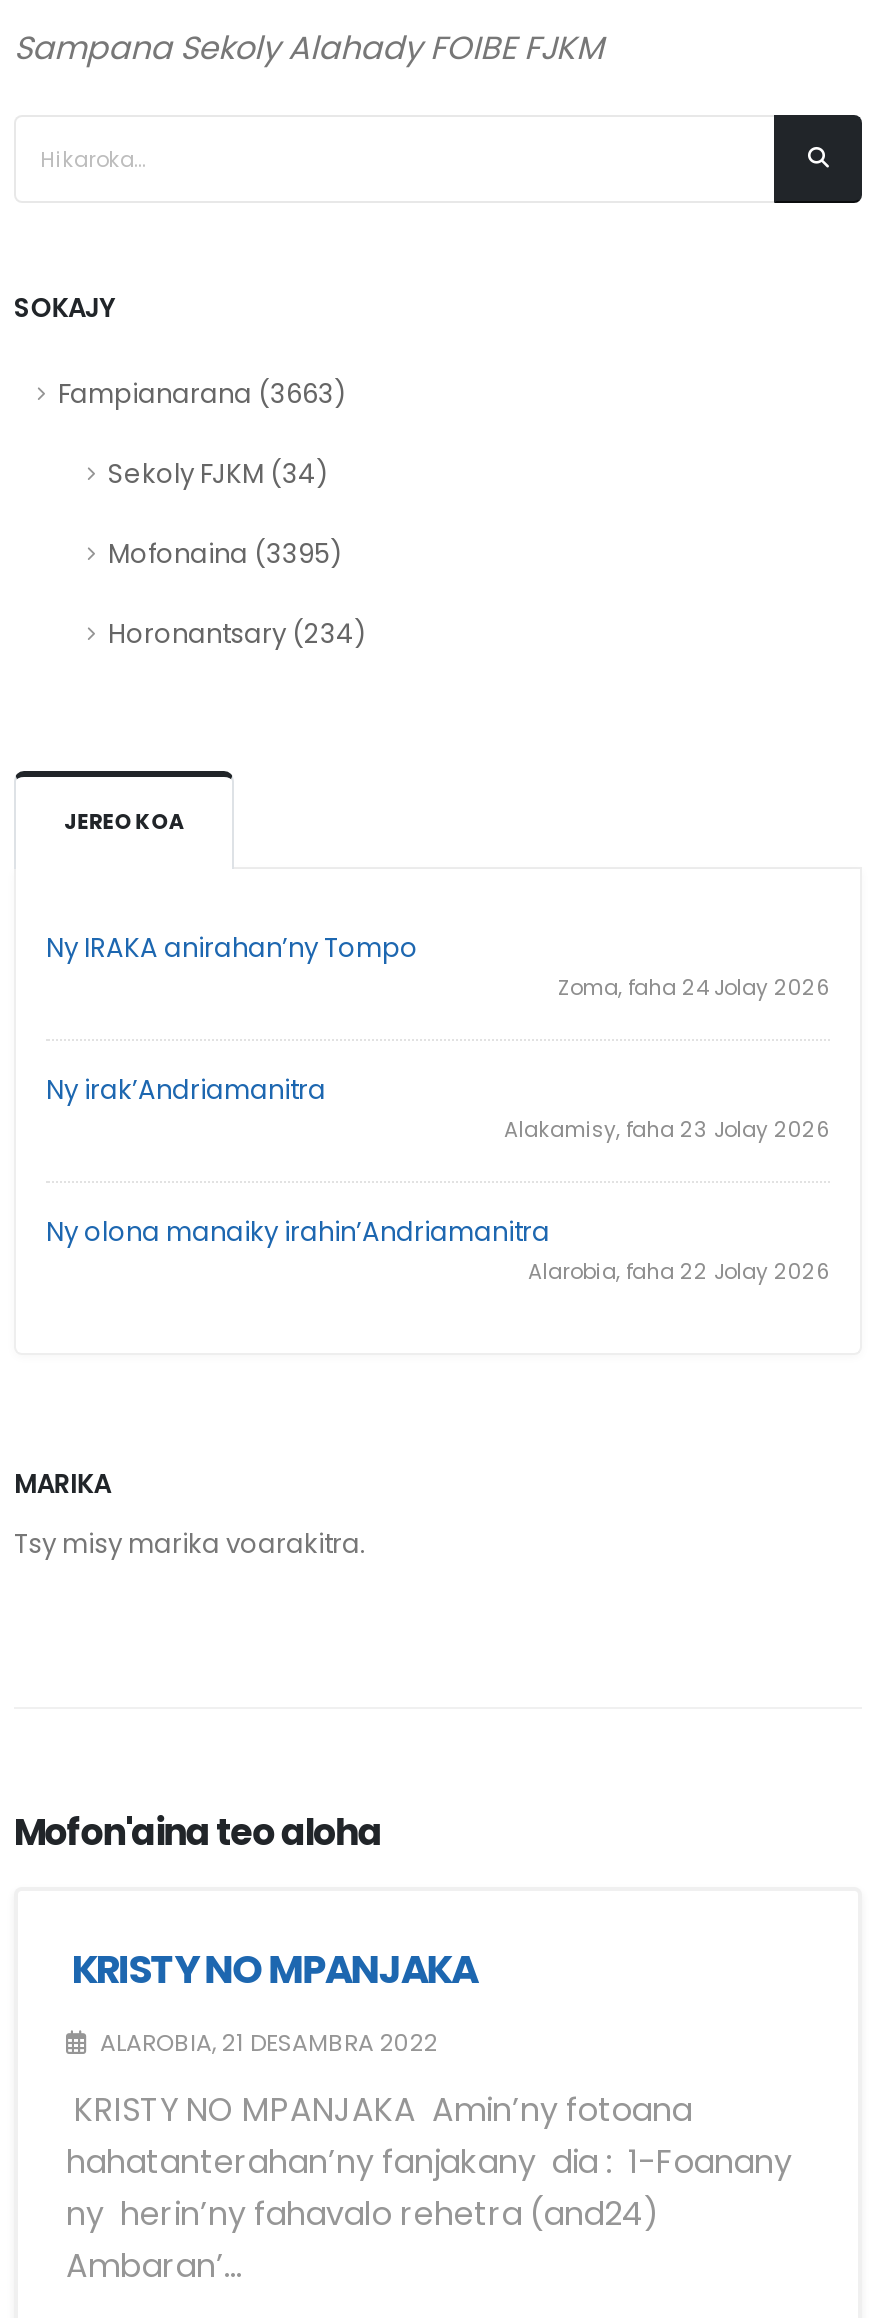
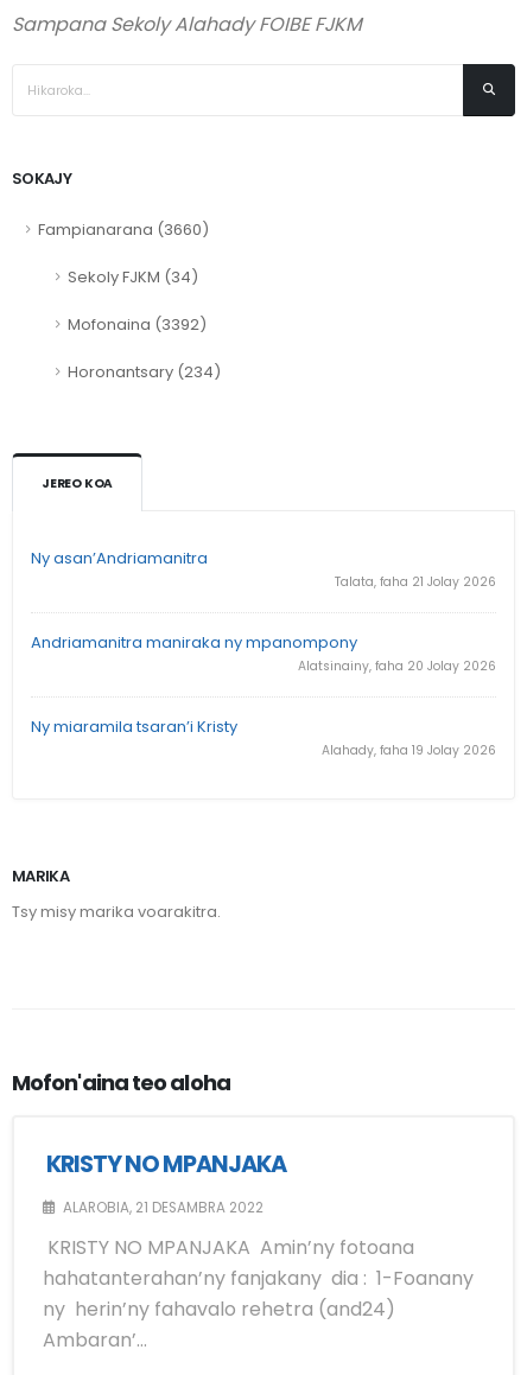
[58,375,346,413] Fampianarana (3663) -> [38,218,209,241] Fampianarana (3660)
[108,535,342,573] Mofonaina (3395) -> [68,313,207,336] Mofonaina (3392)
[46,930,830,1004] Ny IRAKA anirahan’ny Tompo | Zoma, faha 24 Jolay 2026 -> [31,547,496,591] Ny asan’Andriamanitra | Talata, faha 21 Jolay 2026
[46,1072,830,1146] Ny irak’Andriamanitra | Alakamisy, faha 23 Jolay 2026 -> [31,632,496,676] Andriamanitra maniraka ny mpanompony | Alatsinainy, faha 20 Jolay 2026
[46,1214,830,1288] Ny olona manaiky irahin’Andriamanitra | Alarobia, faha 22 Jolay 2026 -> [31,716,496,760] Ny miaramila tsaran’i Kristy | Alahady, faha 19 Jolay 2026

